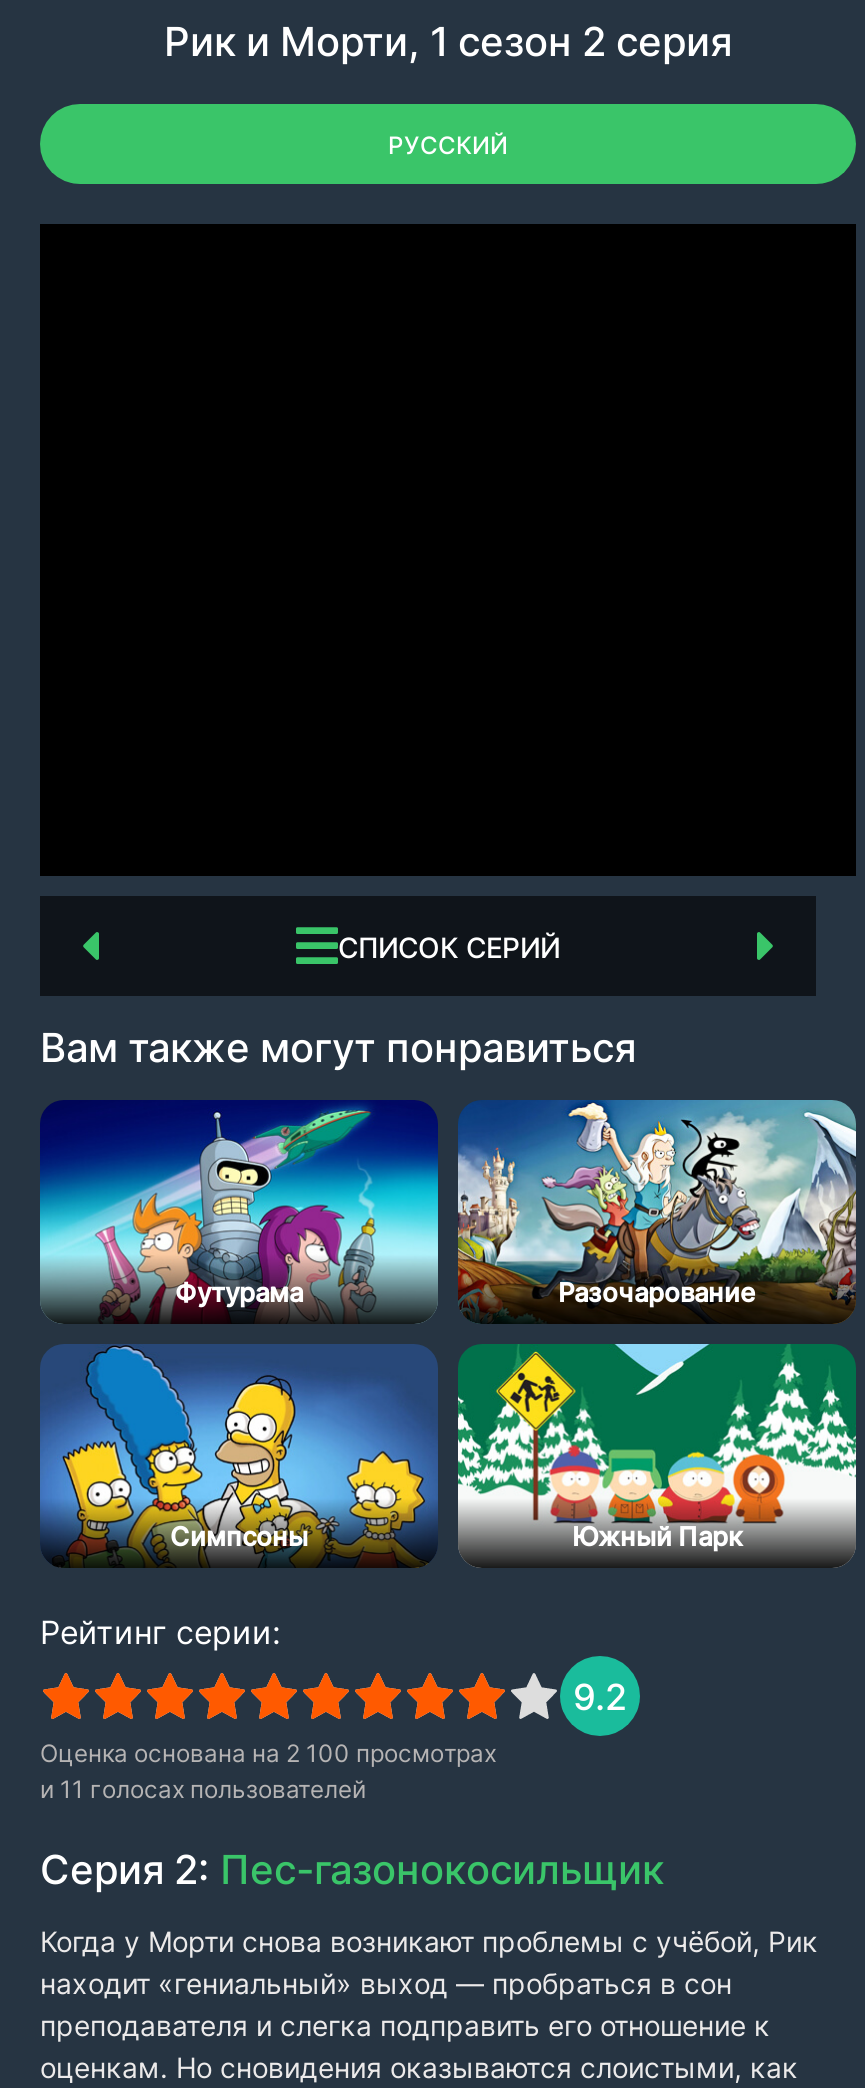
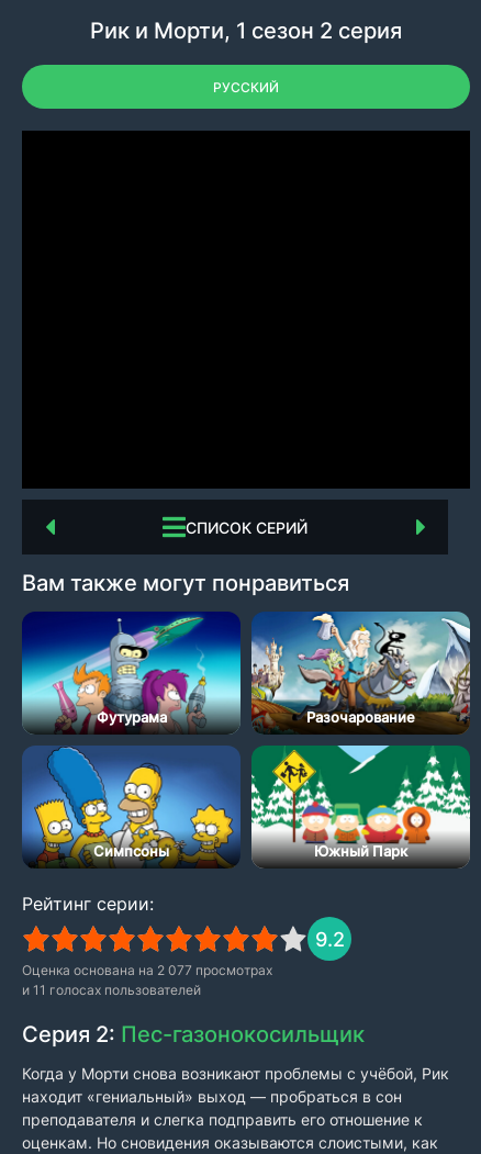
[40,1739,496,1769] Оценка основана на 2 100 просмотрах -> [22,962,272,979] Оценка основана на 2 077 просмотрах

